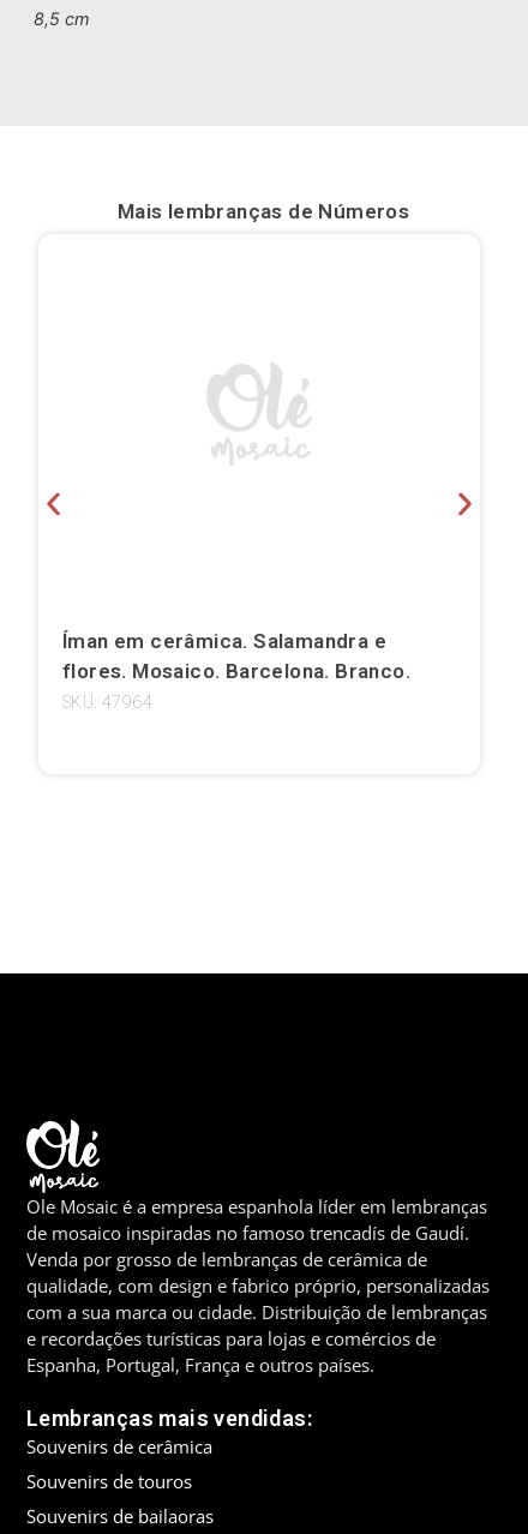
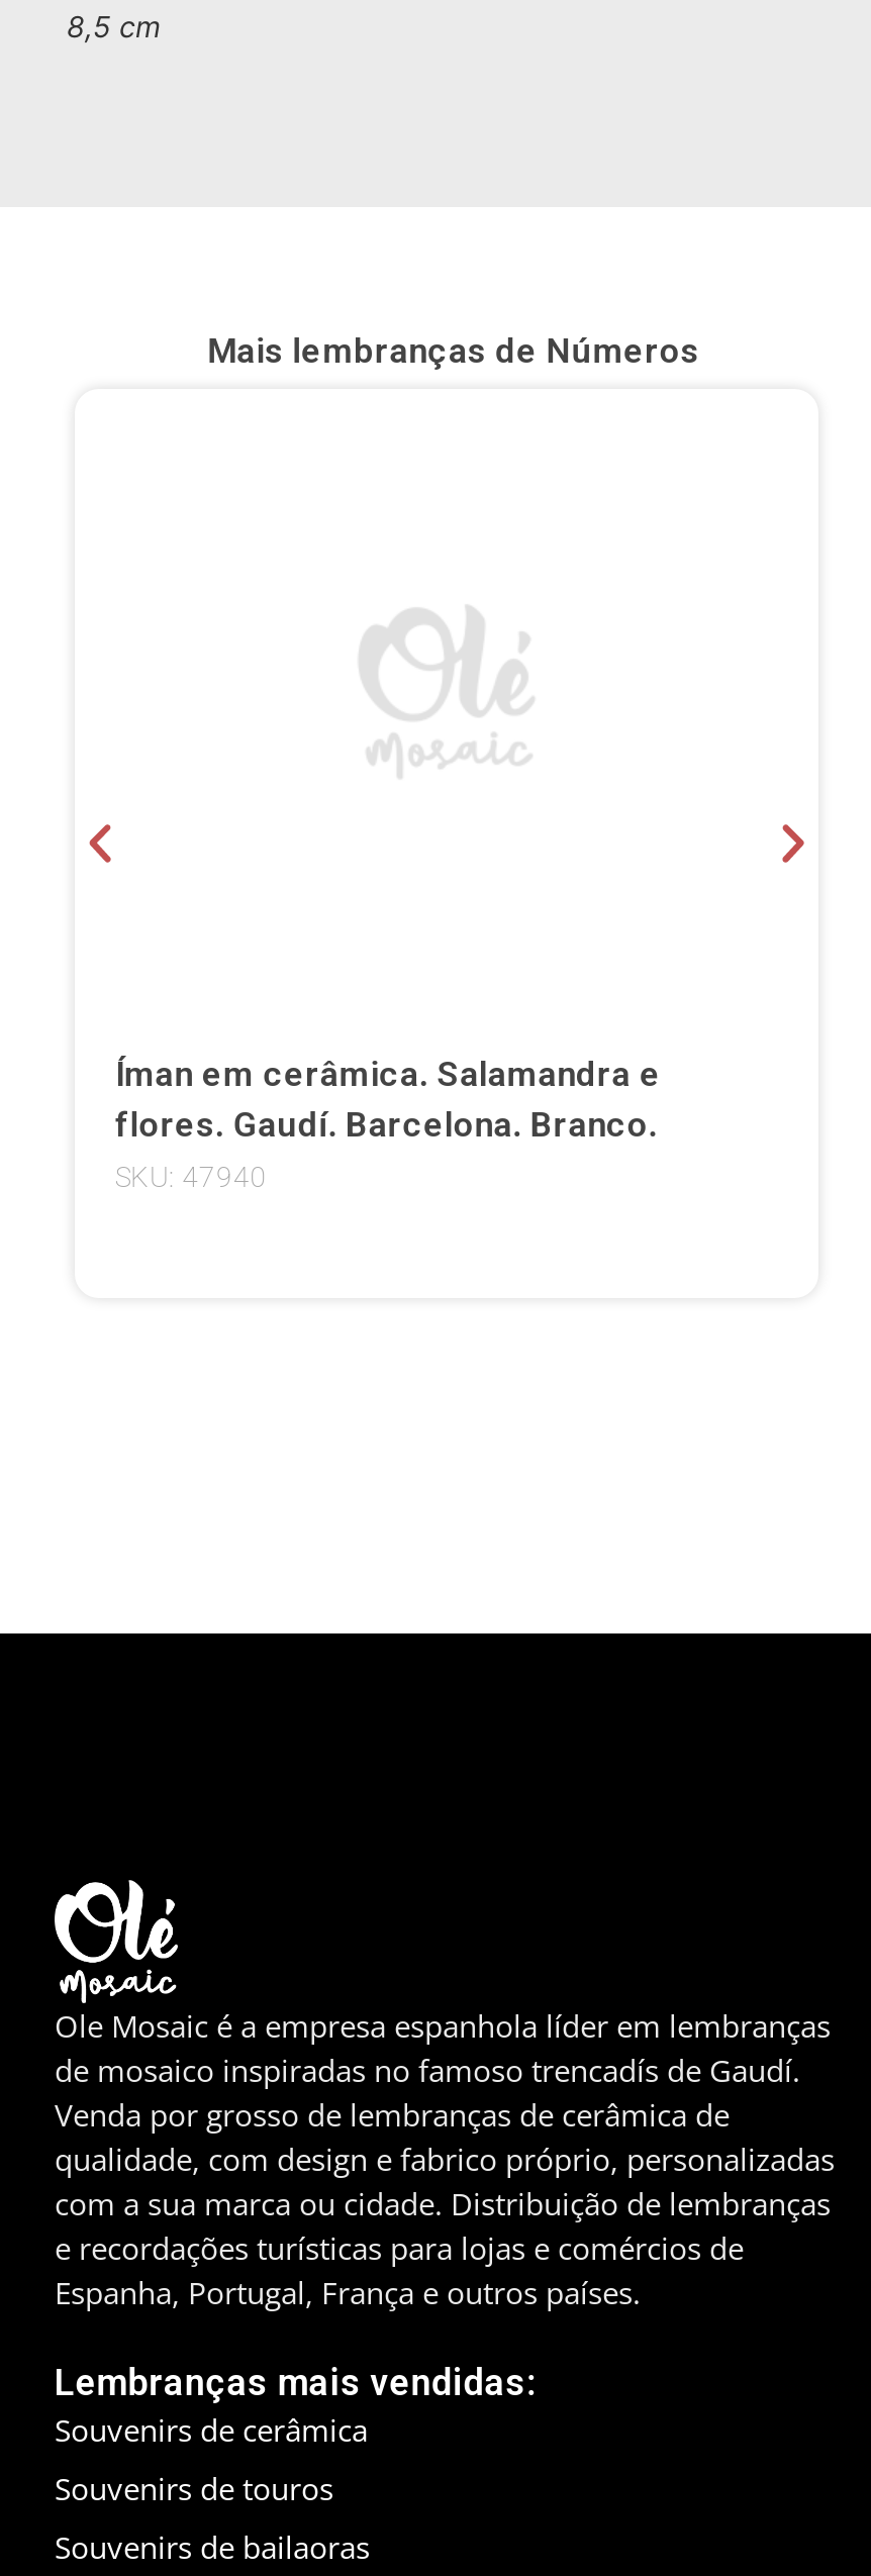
[62,659,410,683] flores. Mosaico. Barcelona. Branco. -> [115,1105,657,1145] flores. Gaudí. Barcelona. Branco.
[62,693,152,712] SKU: 47964 -> [115,1162,267,1194] SKU: 47940

